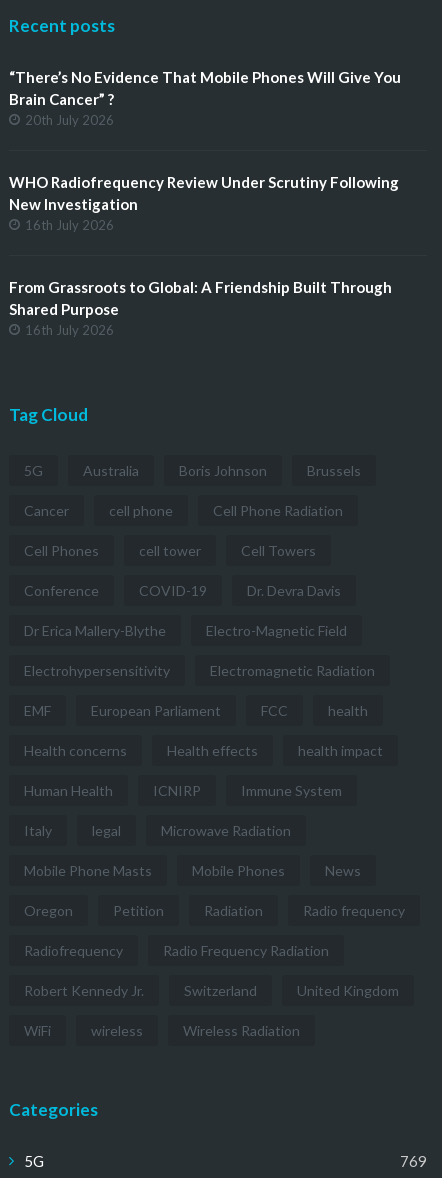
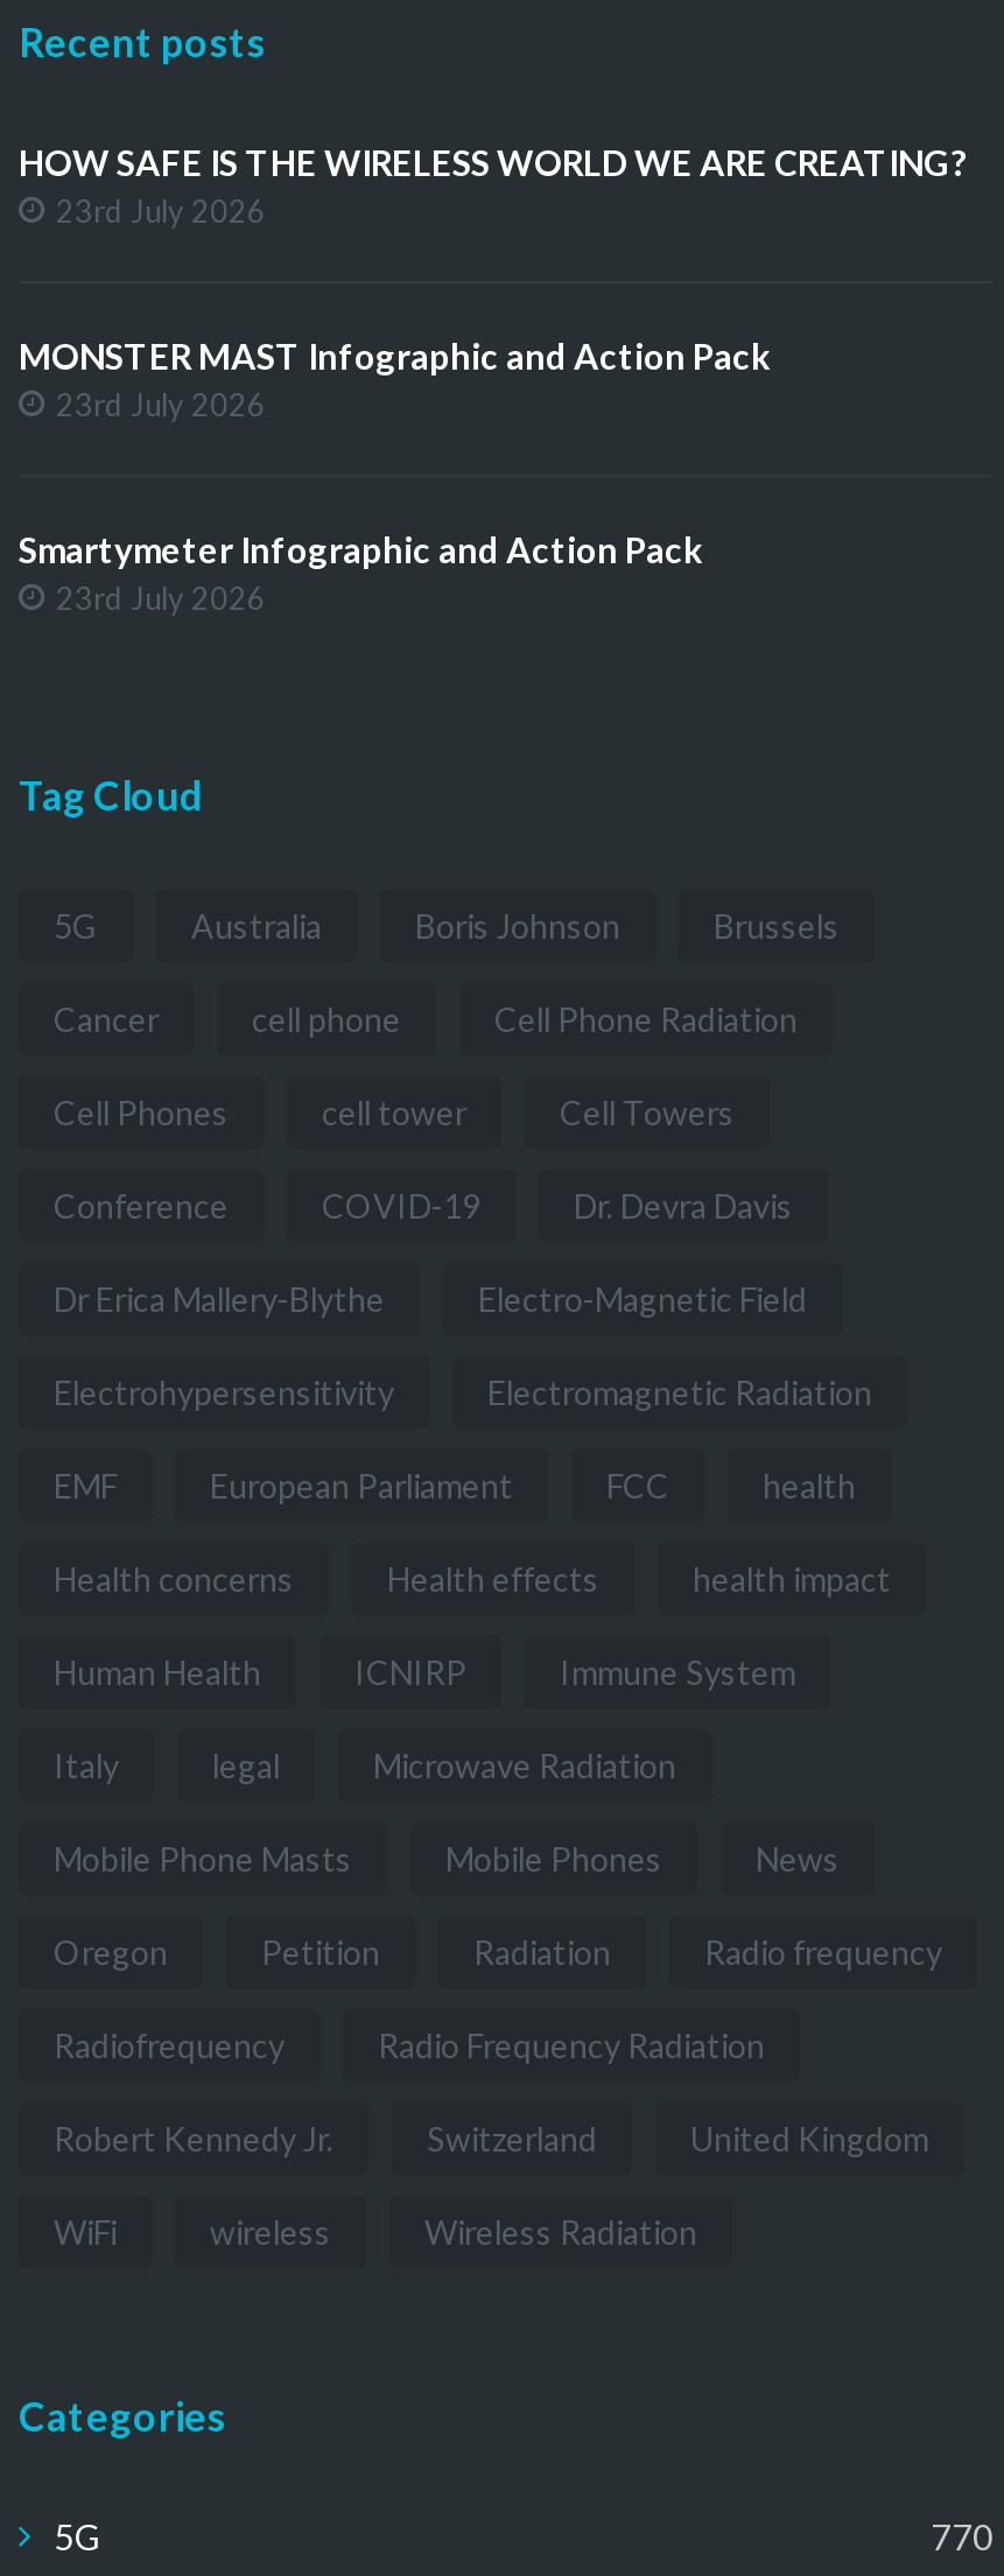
[9,68,401,128] “There’s No Evidence That Mobile Phones Will Give You | Brain Cancer” ? | 20th July 2026 -> [19,141,966,230] HOW SAFE IS THE WIRELESS WORLD WE ARE CREATING? | 23rd July 2026
[9,173,399,233] WHO Radiofrequency Review Under Scrutiny Following | New Investigation | 16th July 2026 -> [19,335,770,423] MONSTER MAST Infographic and Action Pack | 23rd July 2026
[9,278,392,338] From Grassroots to Global: A Friendship Built Through | Shared Purpose | 16th July 2026 -> [19,528,702,617] Smartymeter Infographic and Action Pack | 23rd July 2026
[400,1152,427,1170] 769 -> [931,2515,994,2557] 770

